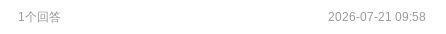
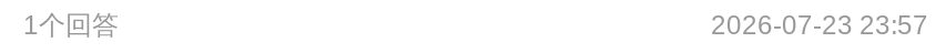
[328,10,426,24] 2026-07-21 09:58 -> [711,10,928,41] 2026-07-23 23:57

